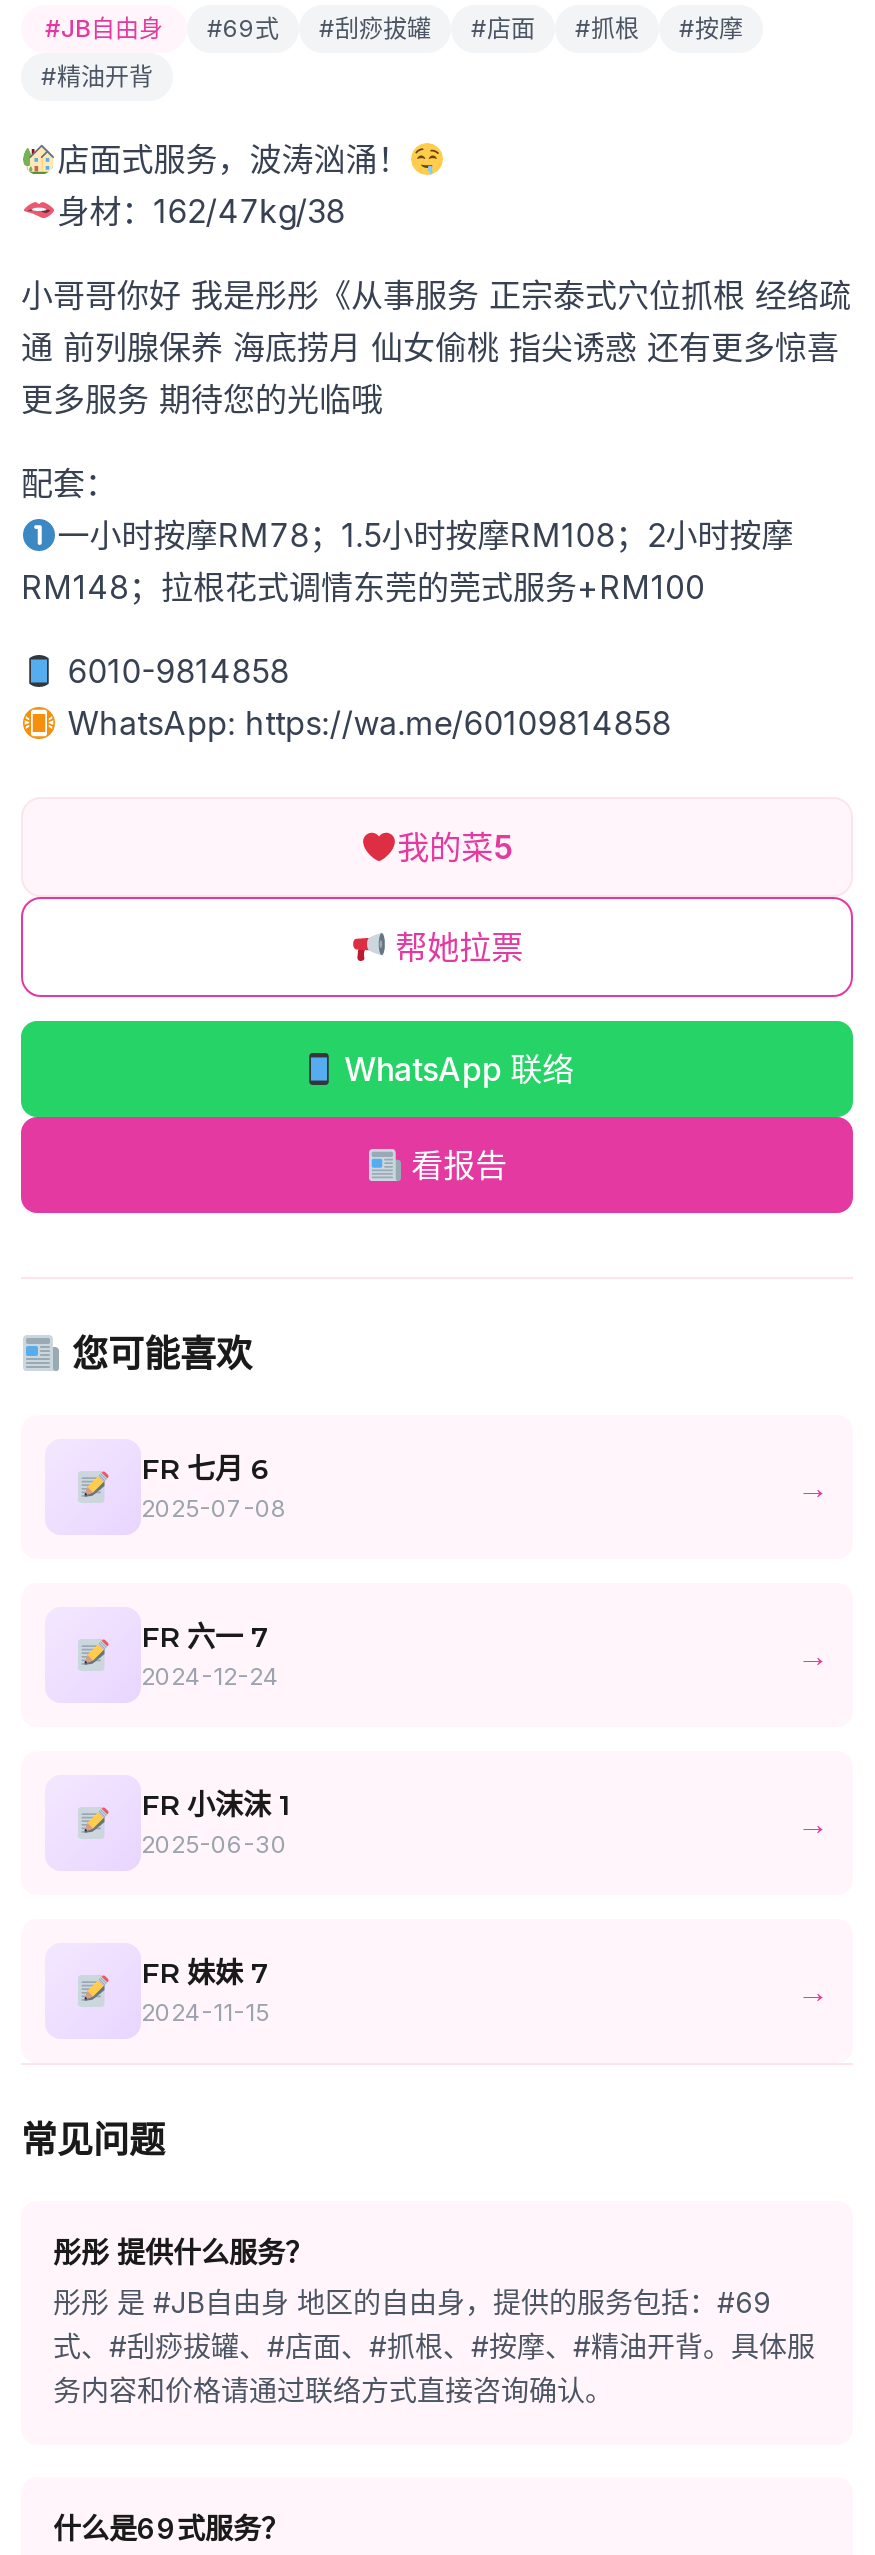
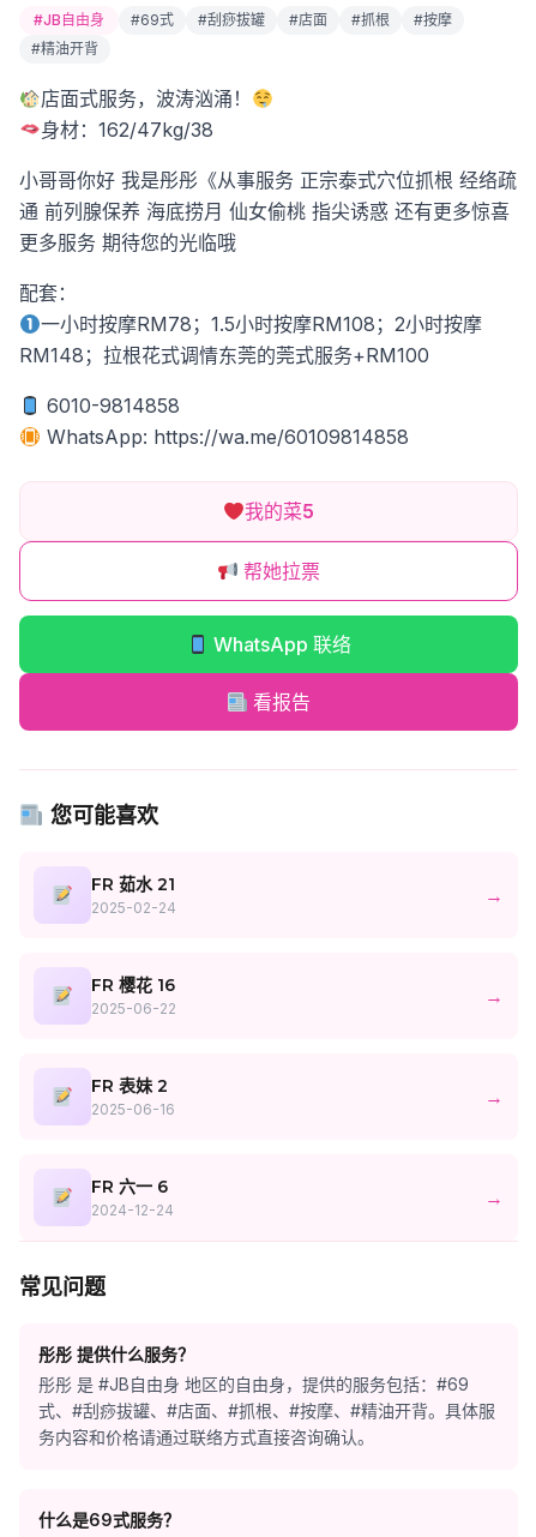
[141,1451,269,1487] FR 七月 6 -> [91,873,175,895] FR 茹水 21
[141,1493,287,1523] 2025-07-08 -> [91,899,176,917] 2025-02-24
[141,1619,269,1655] FR 六一 7 -> [91,974,175,996] FR 樱花 16
[141,1661,279,1691] 2024-12-24 -> [91,999,176,1017] 2025-06-22
[141,1787,291,1859] FR 小沫沫 1 | 2025-06-30 -> [91,1075,175,1118] FR 表妹 2 | 2025-06-16
[141,1955,269,1991] FR 妹妹 7 -> [91,1176,168,1197] FR 六一 6
[141,1997,269,2027] 2024-11-15 -> [91,1201,174,1219] 2024-12-24

